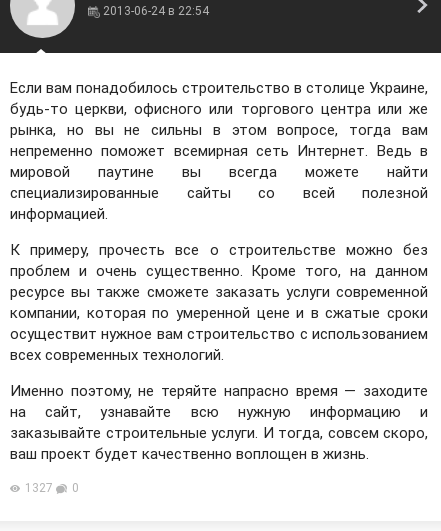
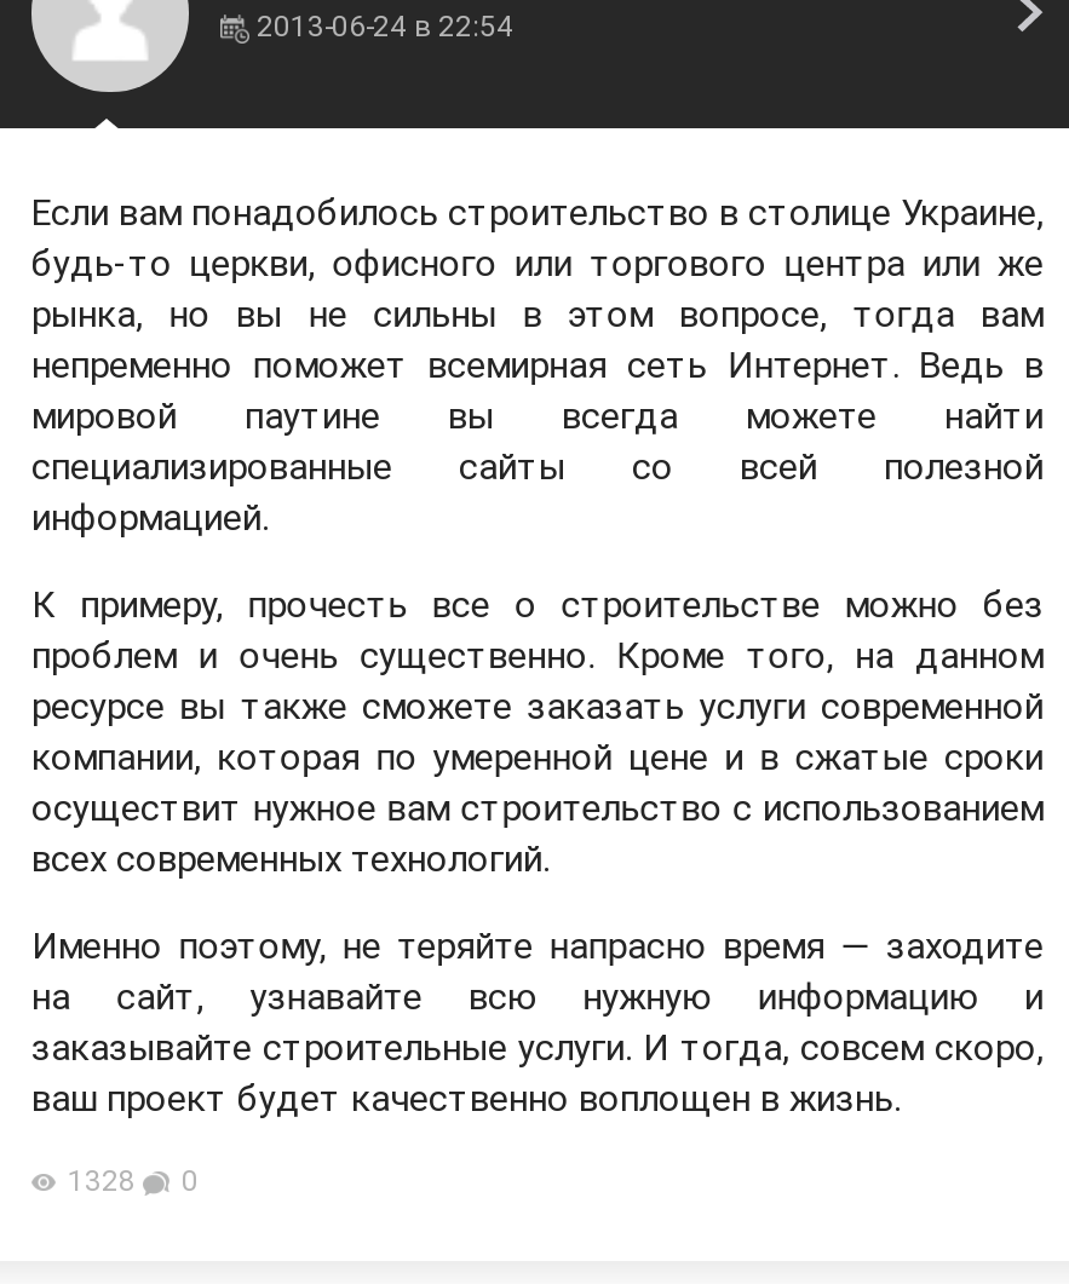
[25,481,79,495] 1327 0 -> [68,1164,199,1198] 1328 0

